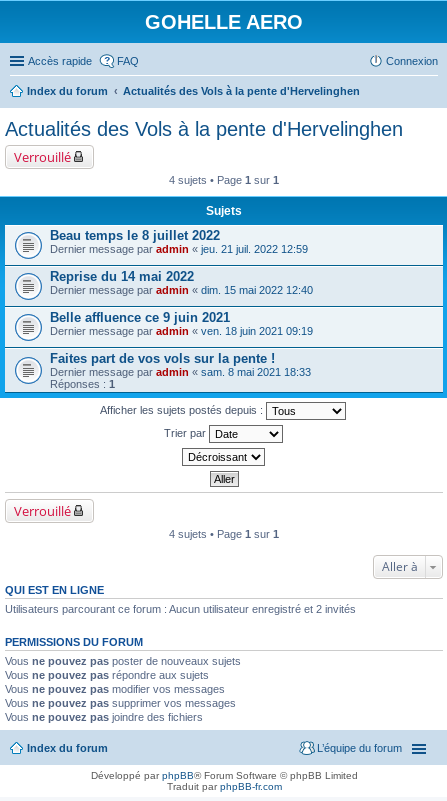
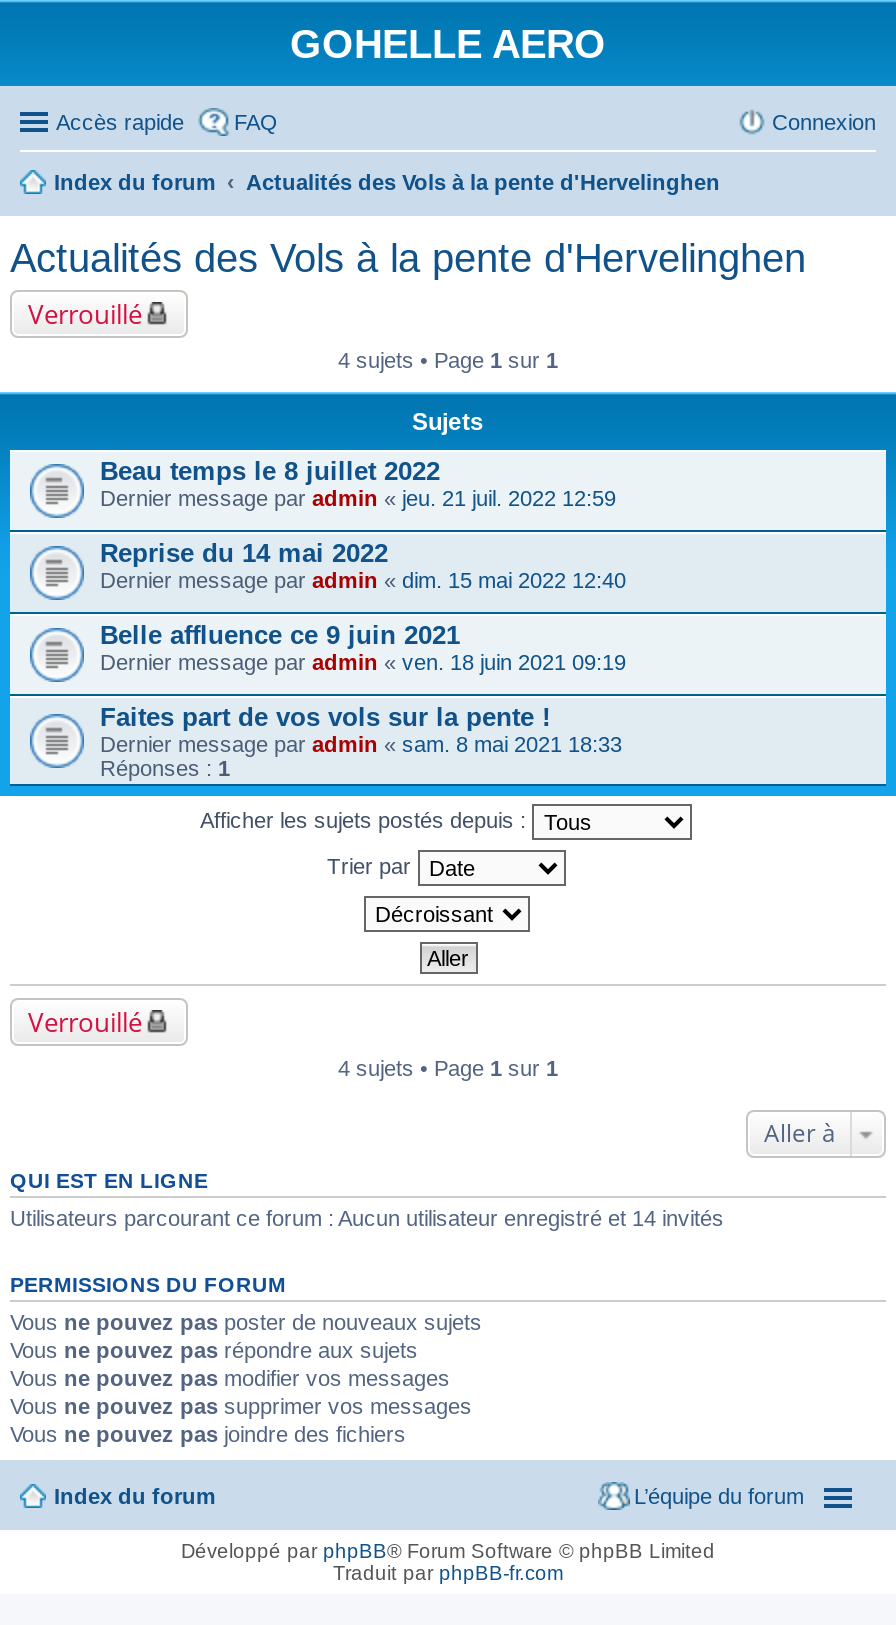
[5,603,356,615] Utilisateurs parcourant ce forum : Aucun utilisateur enregistré et 2 invités -> [10,1206,724,1230] Utilisateurs parcourant ce forum : Aucun utilisateur enregistré et 14 invités

